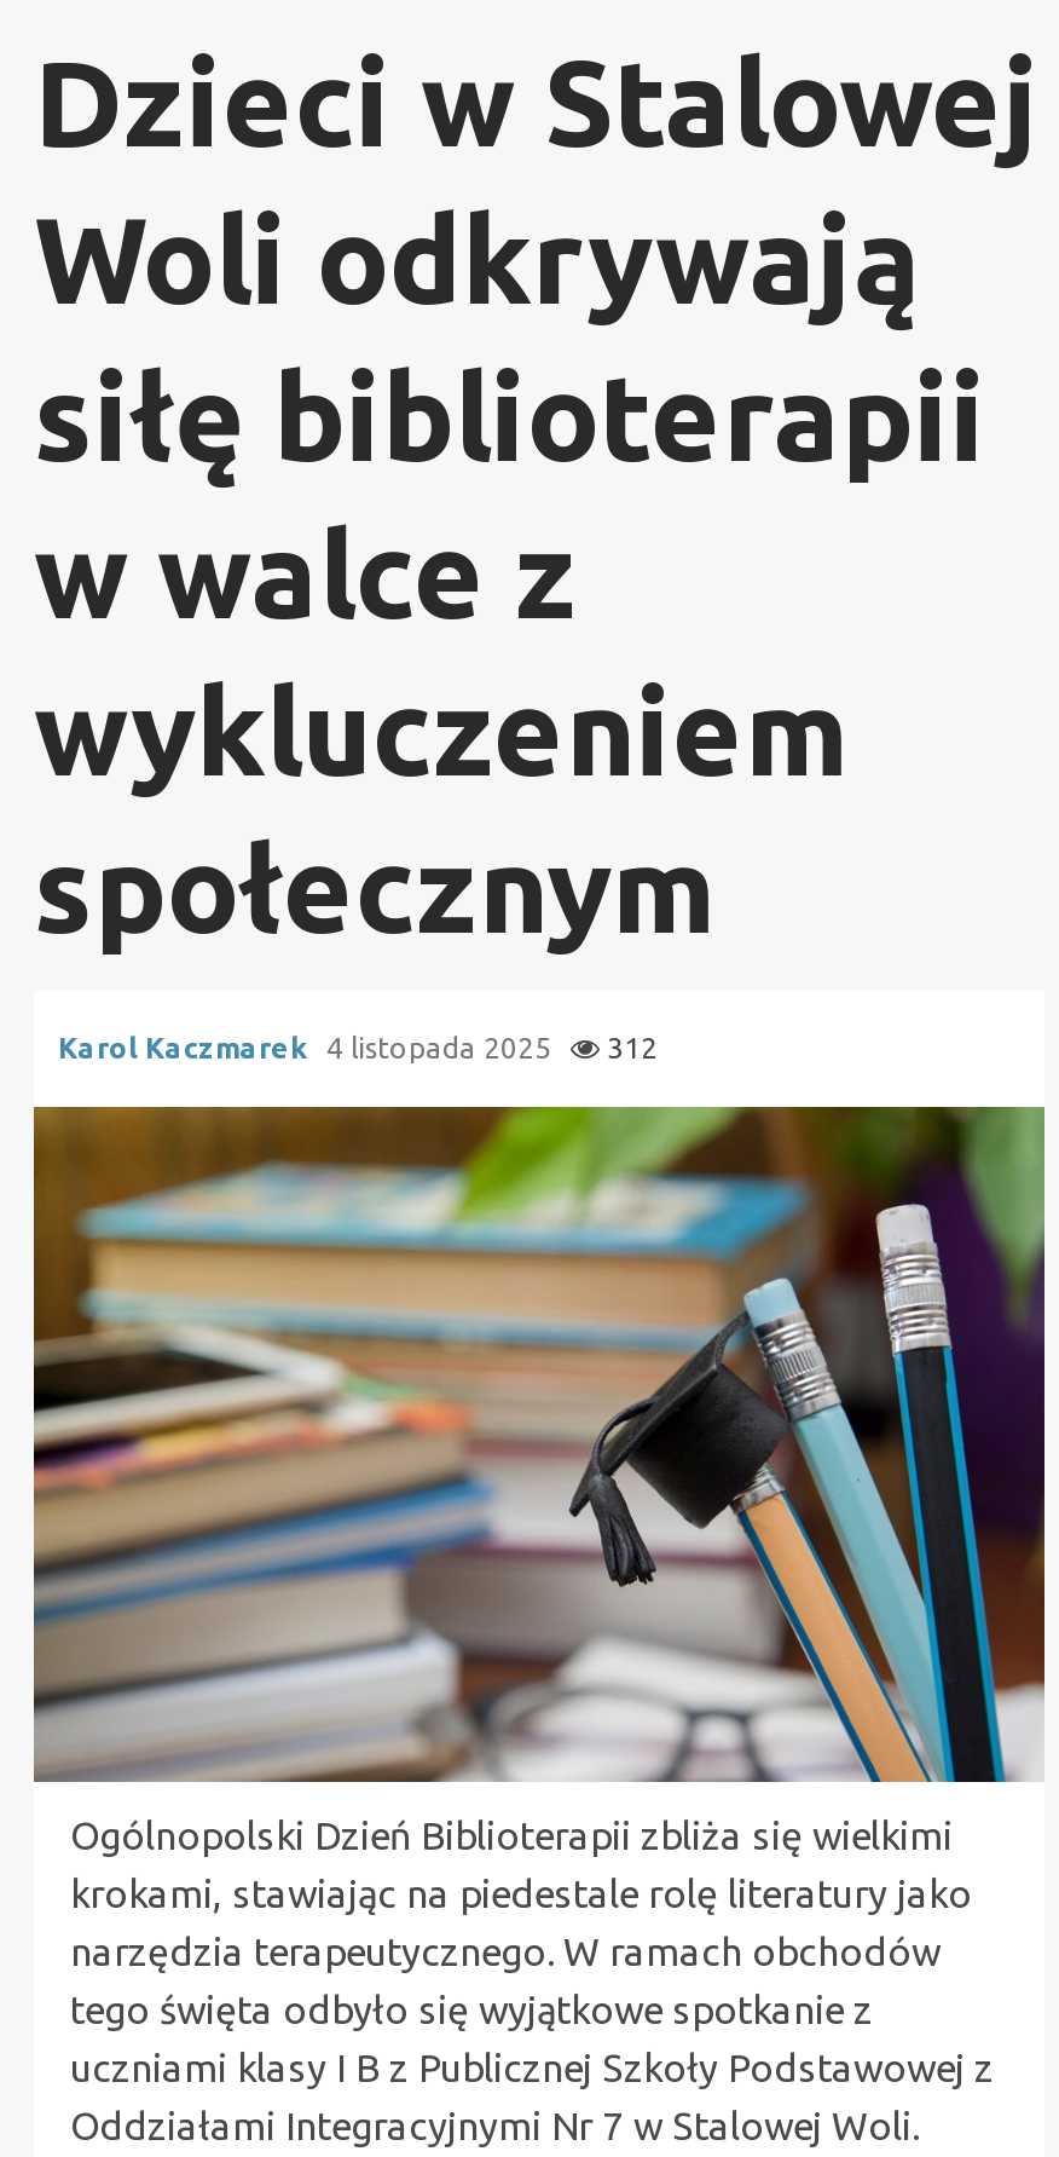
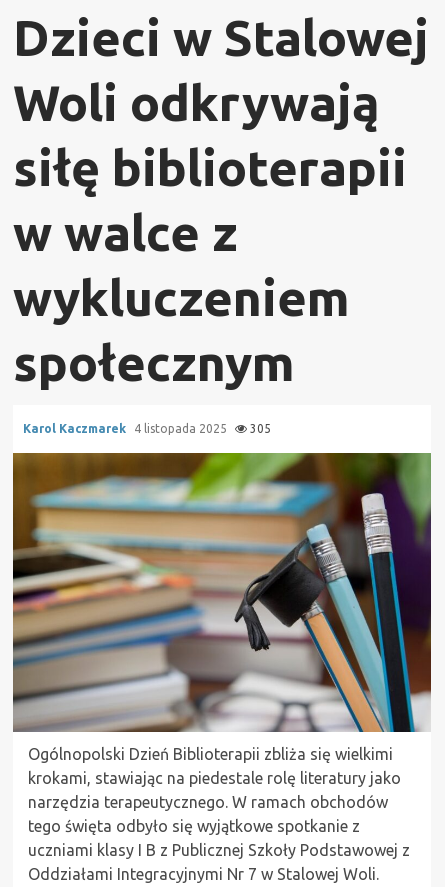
[58,1032,658,1063] Karol Kaczmarek 4 listopada 2025 312 -> [23,422,271,435] Karol Kaczmarek 4 listopada 2025 305

